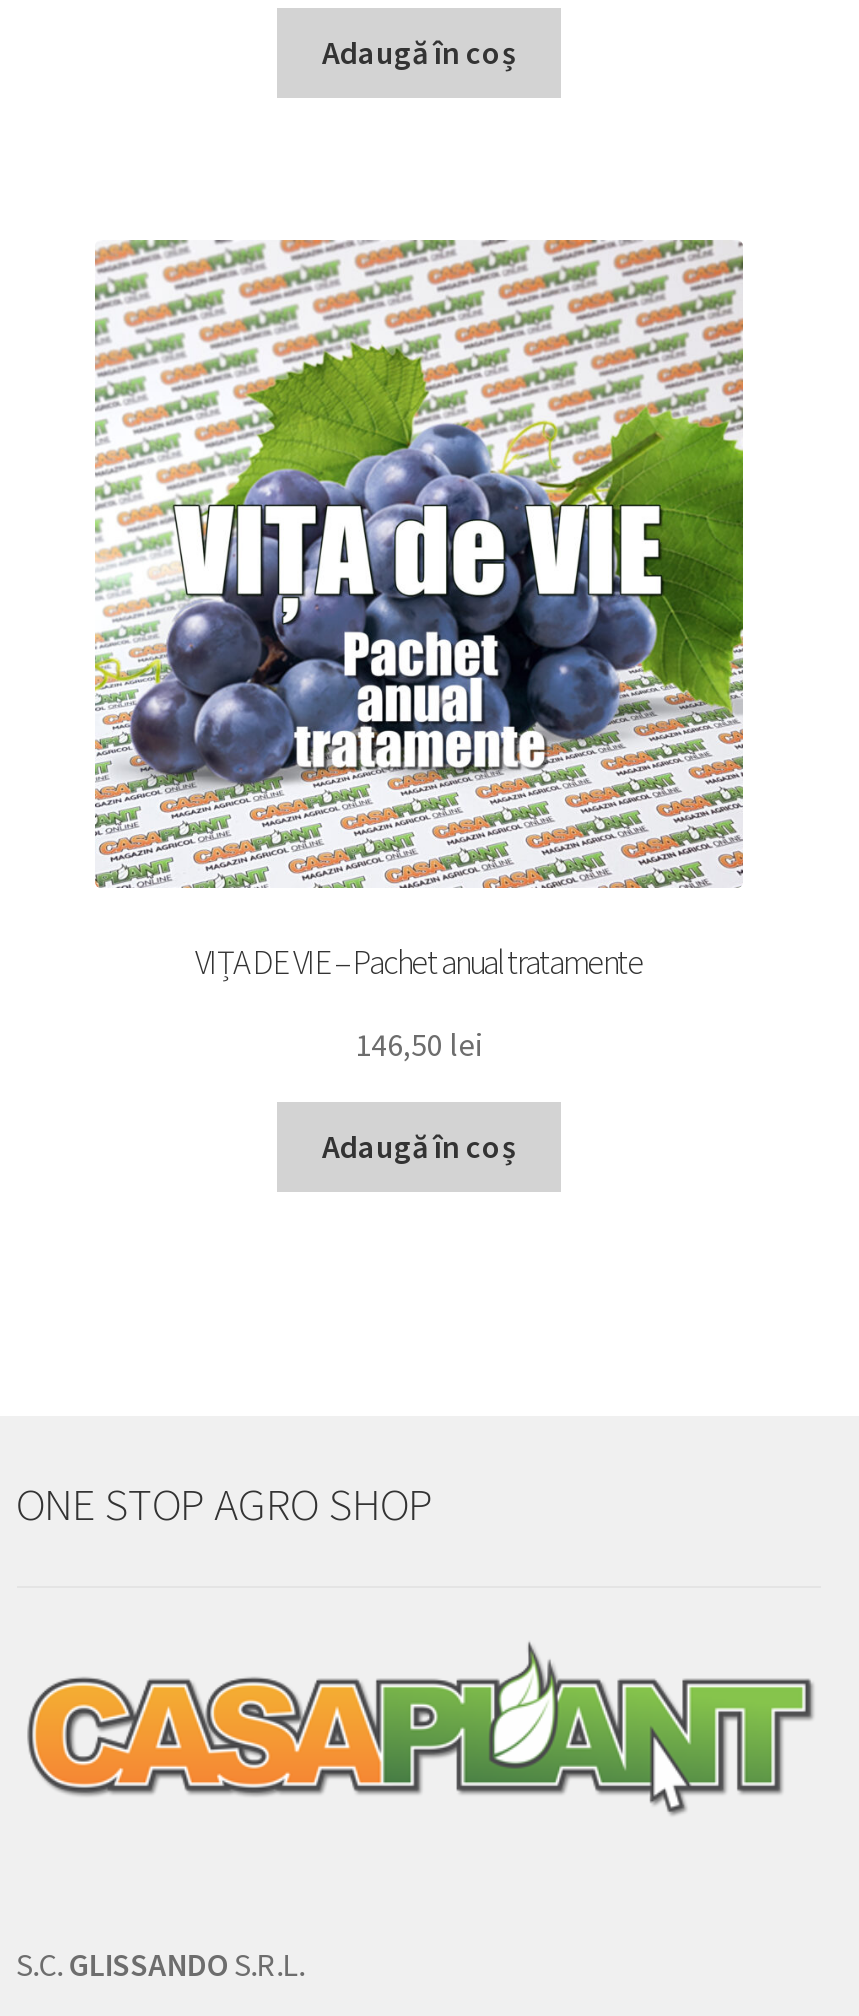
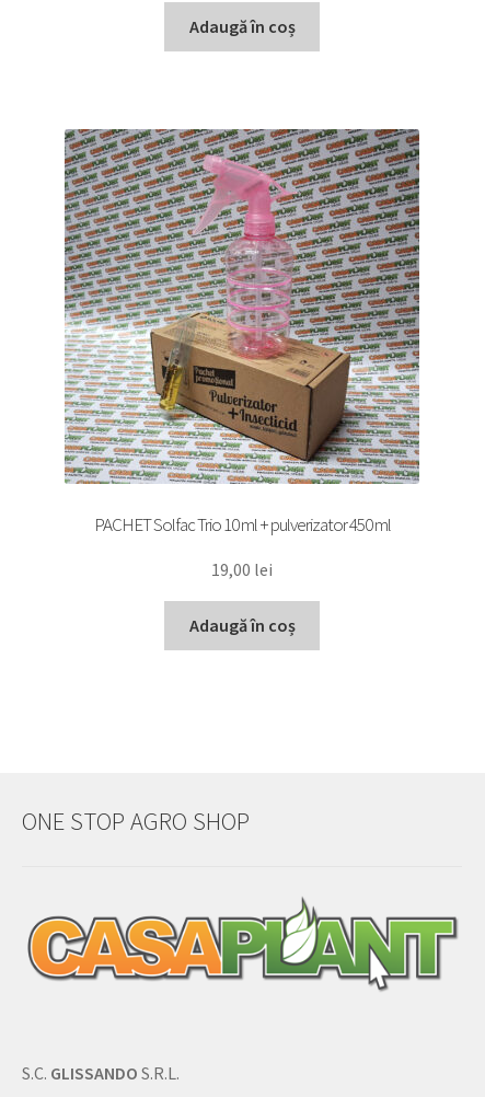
[95,238,745,984] [image] | VIȚA DE VIE – Pachet anual tratamente -> [63,128,420,536] [image] | PACHET Solfac Trio 10 ml + pulverizator 450 ml
[355,1024,483,1064] 146,50 lei -> [211,558,273,580] 19,00 lei

